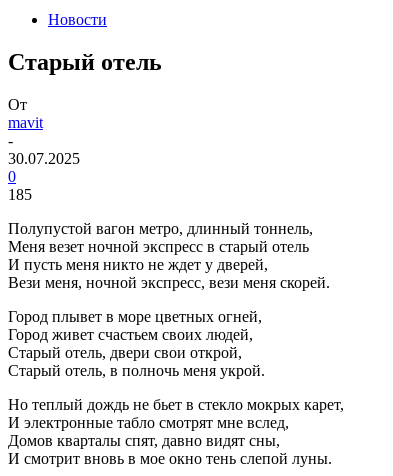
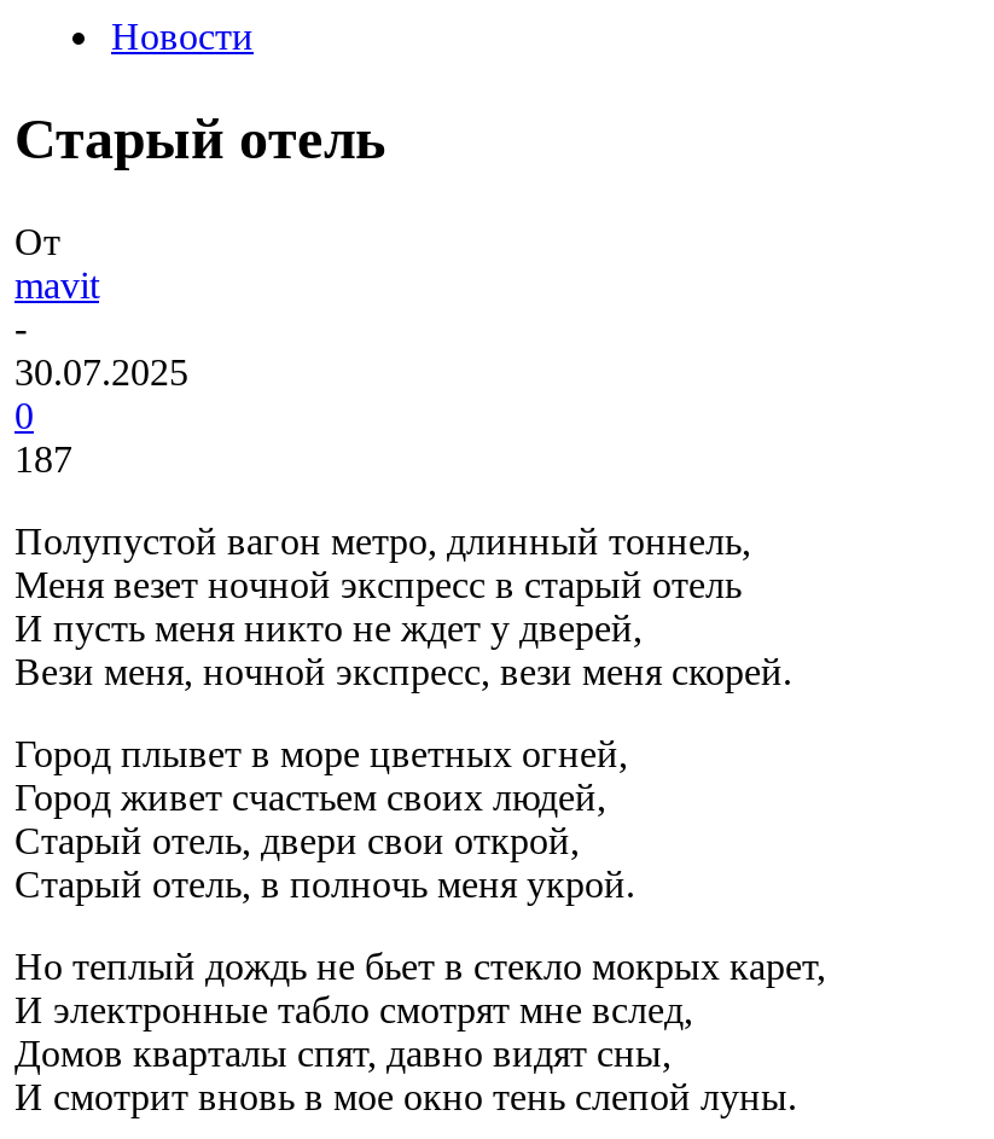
[8,186,32,203] 185 -> [14,438,72,479] 187

